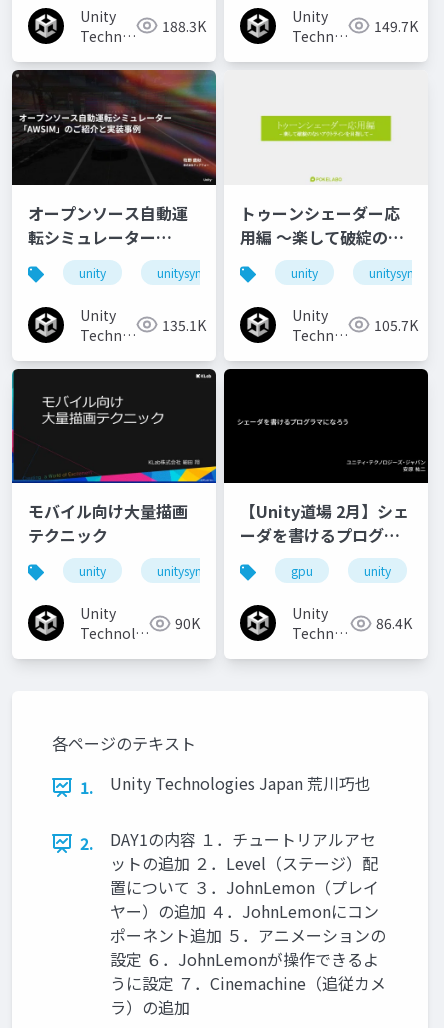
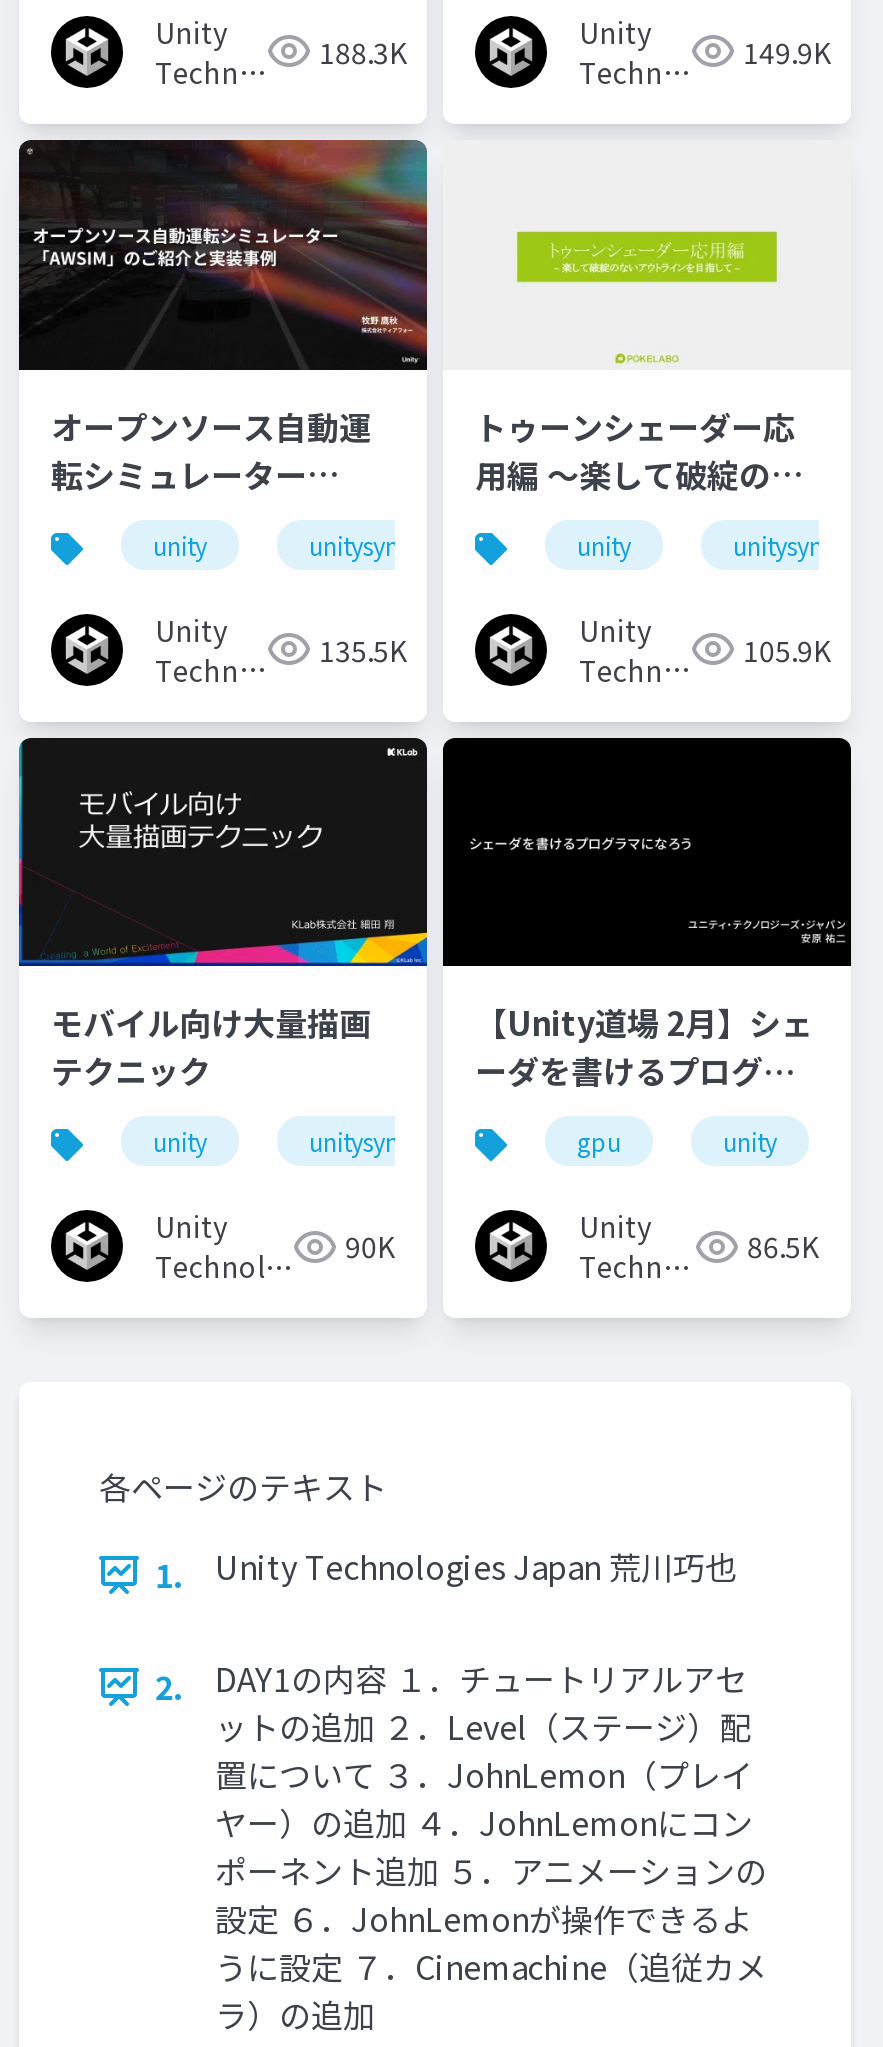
[374,16,418,36] 149.7K -> [743,32,831,72] 149.9K
[162,314,206,334] 135.1K -> [319,629,407,669] 135.5K
[374,314,418,334] 105.7K -> [743,629,831,669] 105.9K
[376,613,412,633] 86.4K -> [747,1226,819,1266] 86.5K

